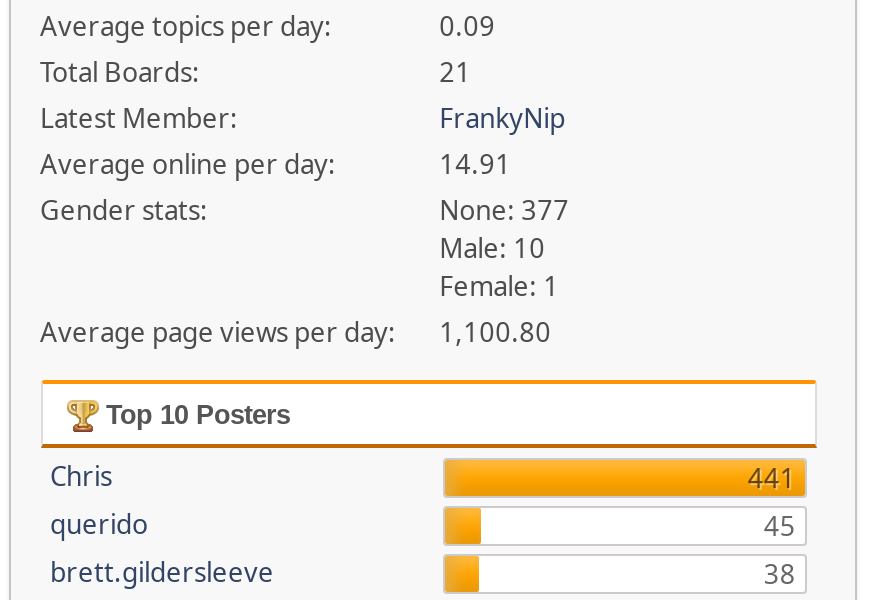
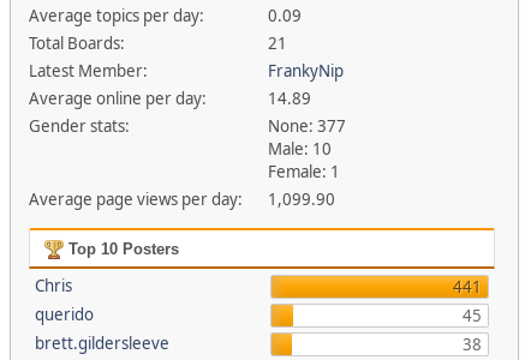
[439,146,511,182] 14.91 -> [268,88,311,109] 14.89
[40,314,551,350] Average page views per day: 1,100.80 -> [28,188,335,210] Average page views per day: 1,099.90

